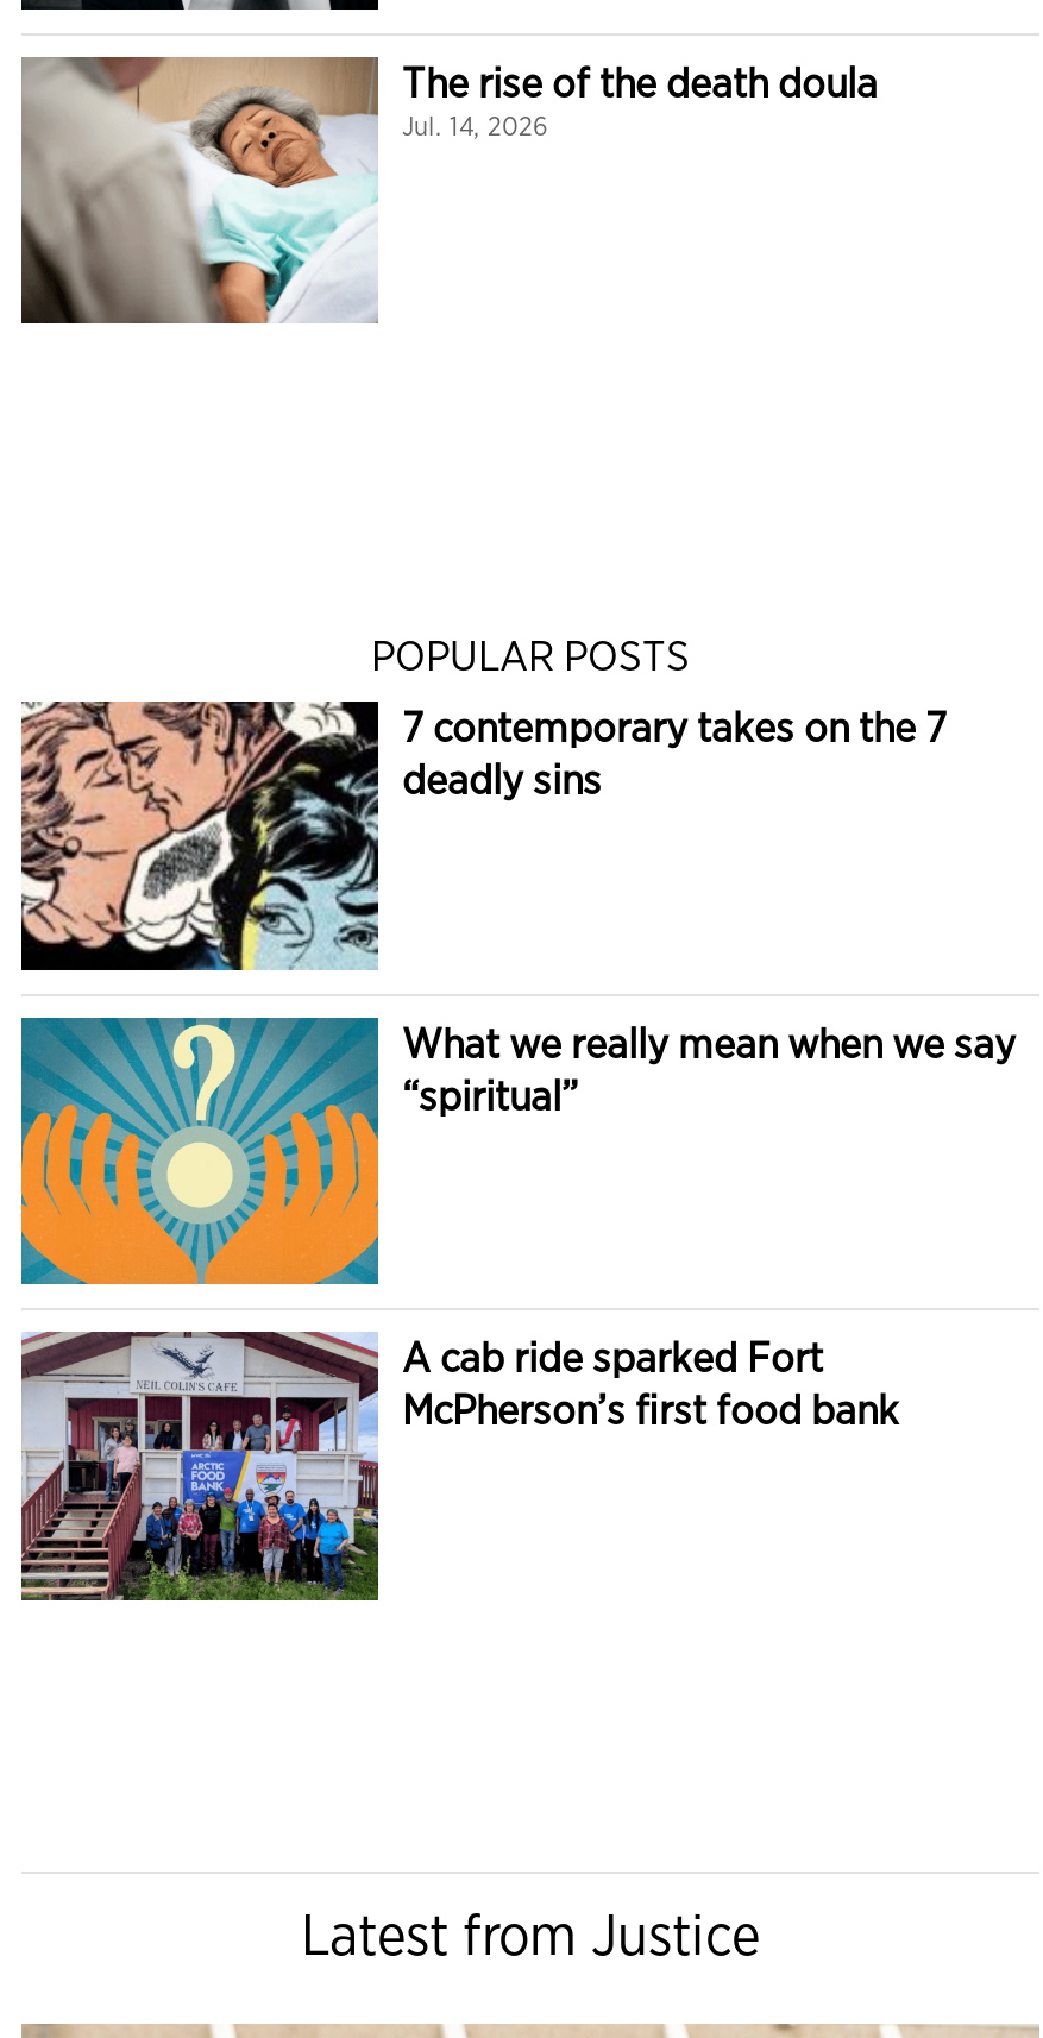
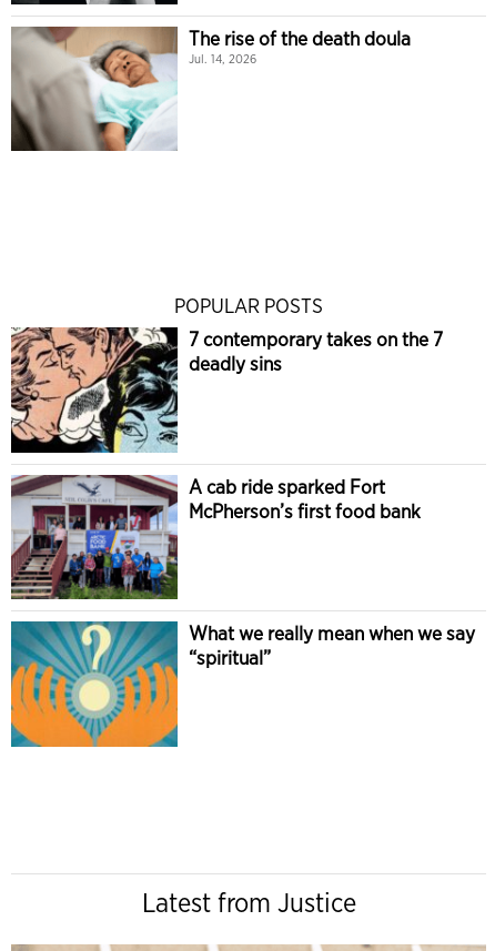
moved [19,1015,1016,1287] -> [10,620,475,748]: [image] | What we really mean when we say | “spiritual”
moved [17,1327,899,1605] -> [9,473,421,603]: [image] | A cab ride sparked Fort | McPherson’s first food bank

